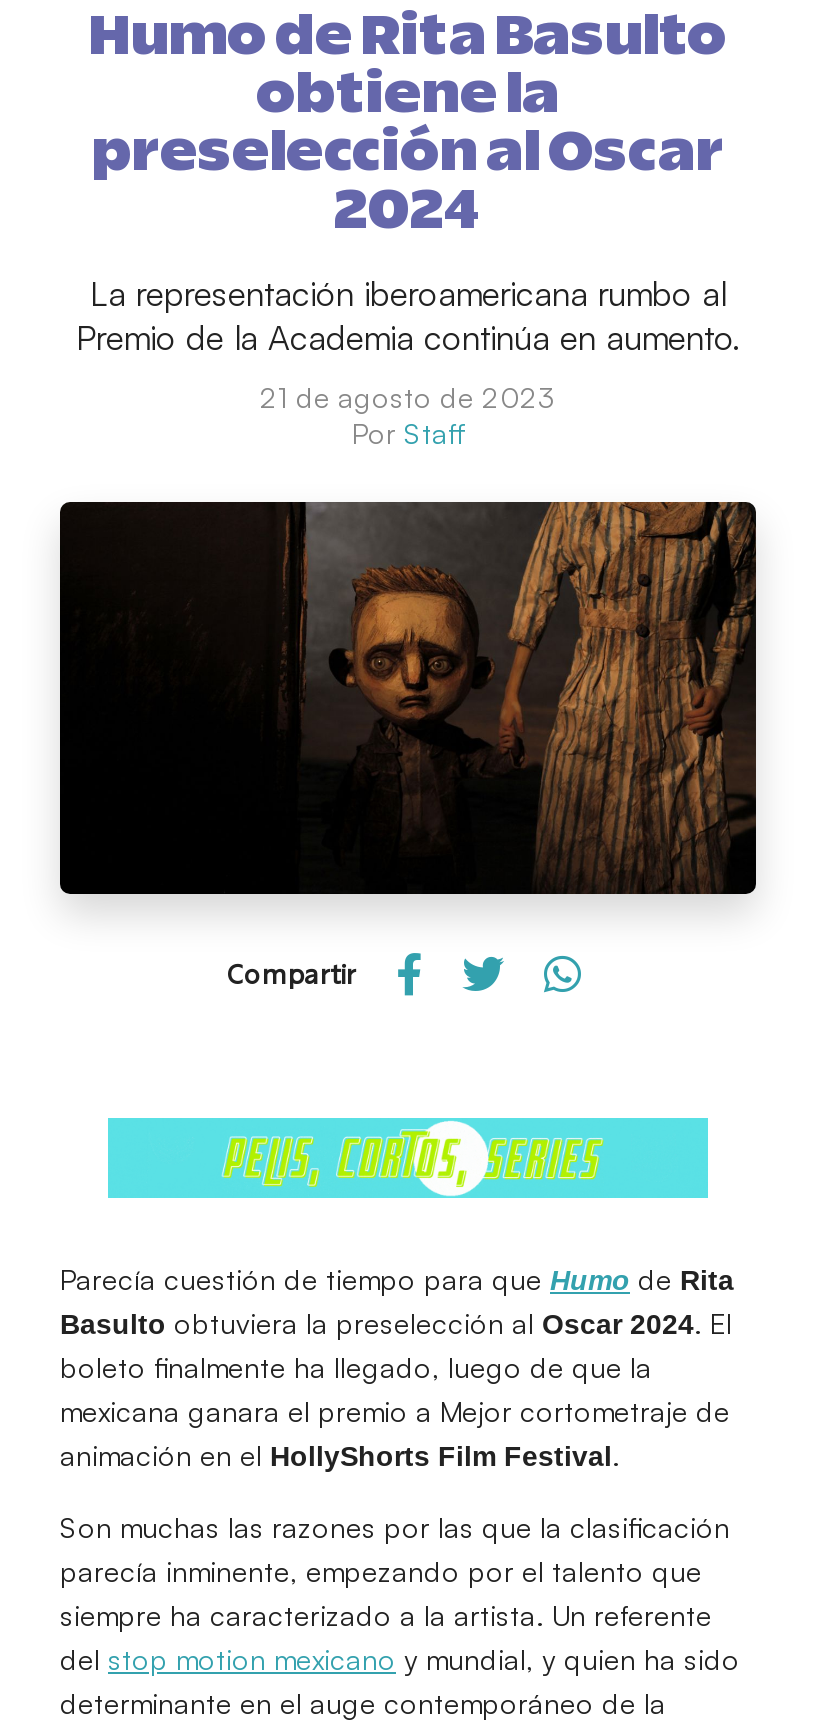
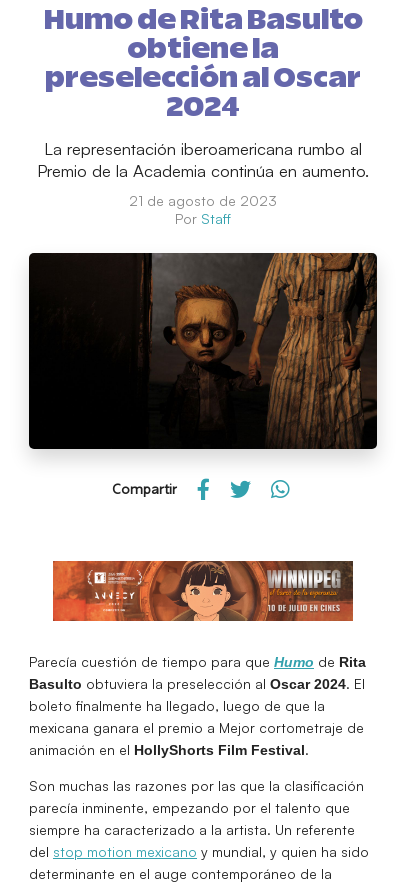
[106,1116,710,1200] [image] -> [52,560,354,622] [image]

